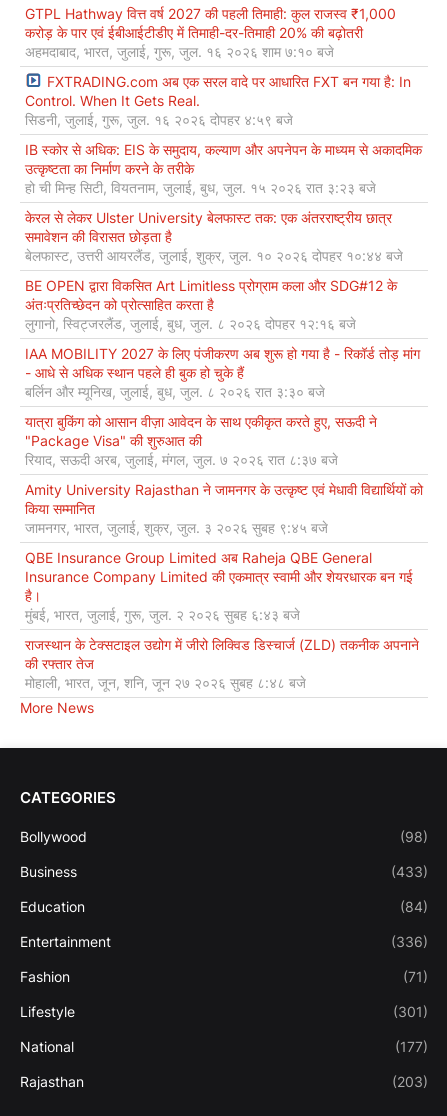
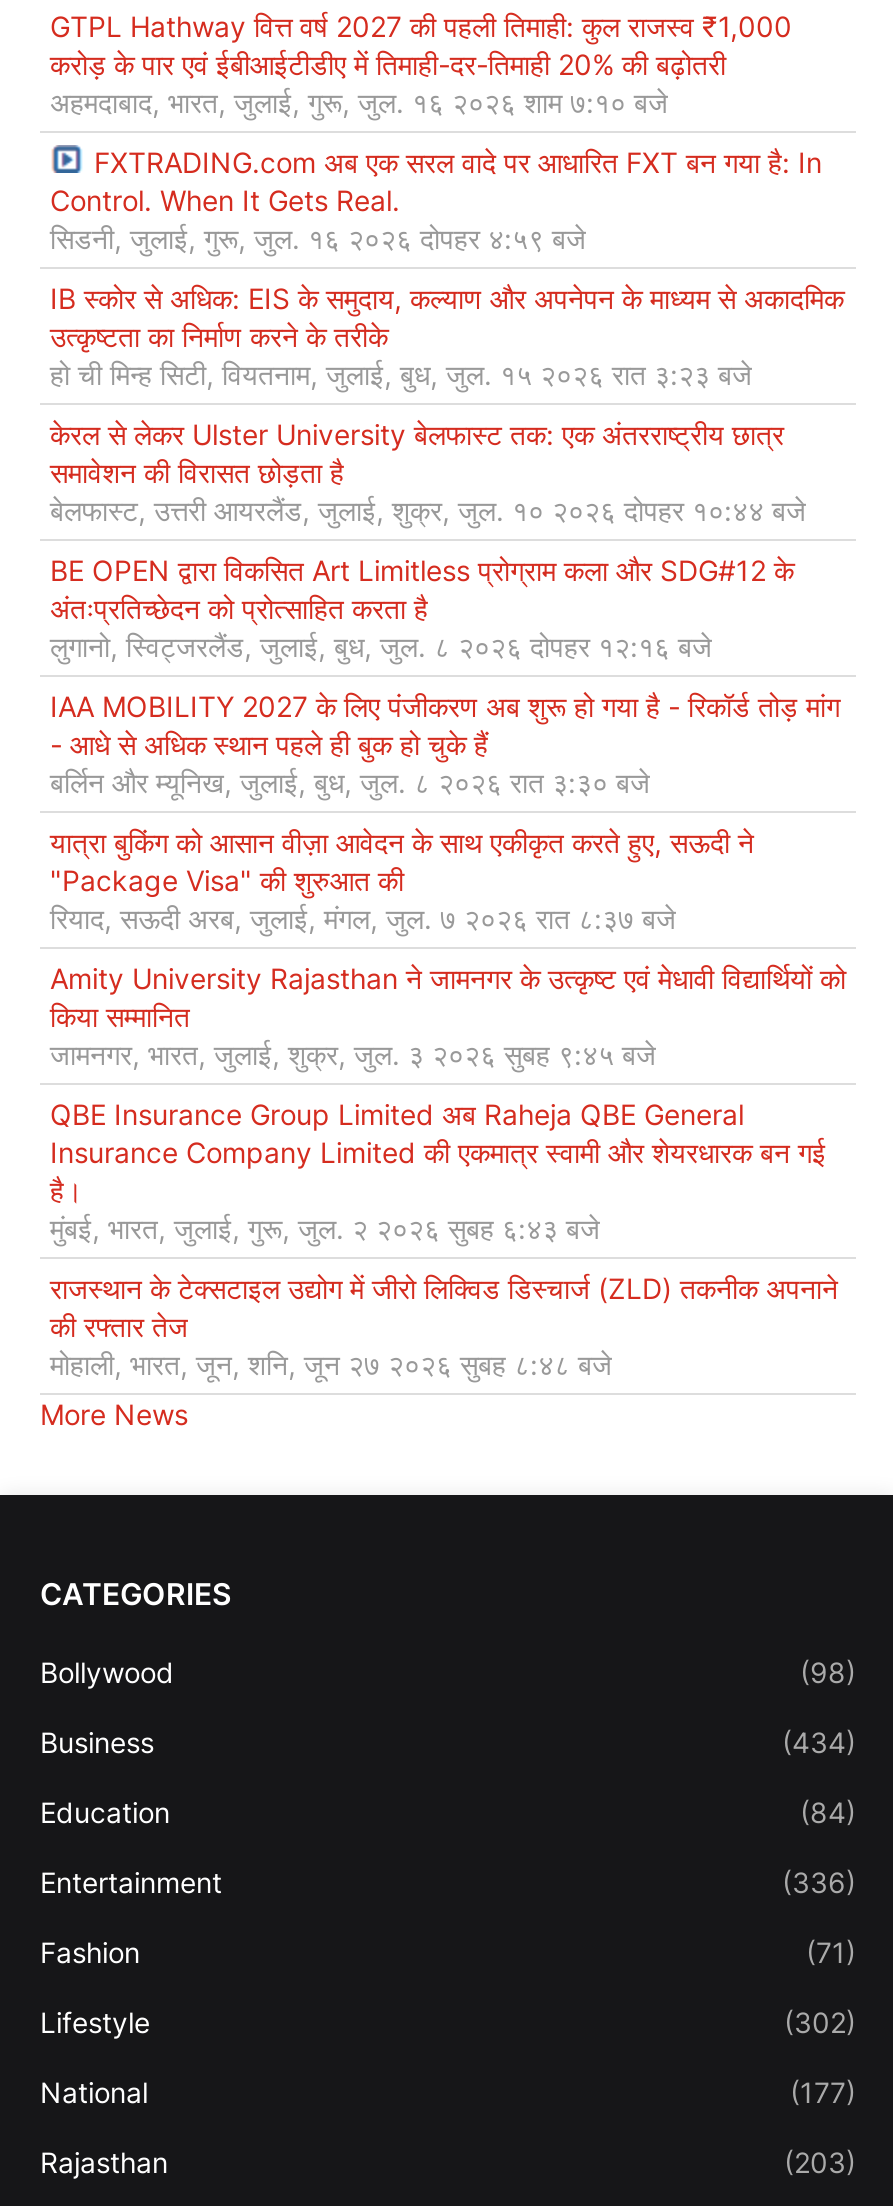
[391,863,428,880] (433) -> [782,1725,856,1759] (434)
[393,1003,428,1020] (301) -> [784,2005,856,2039] (302)

